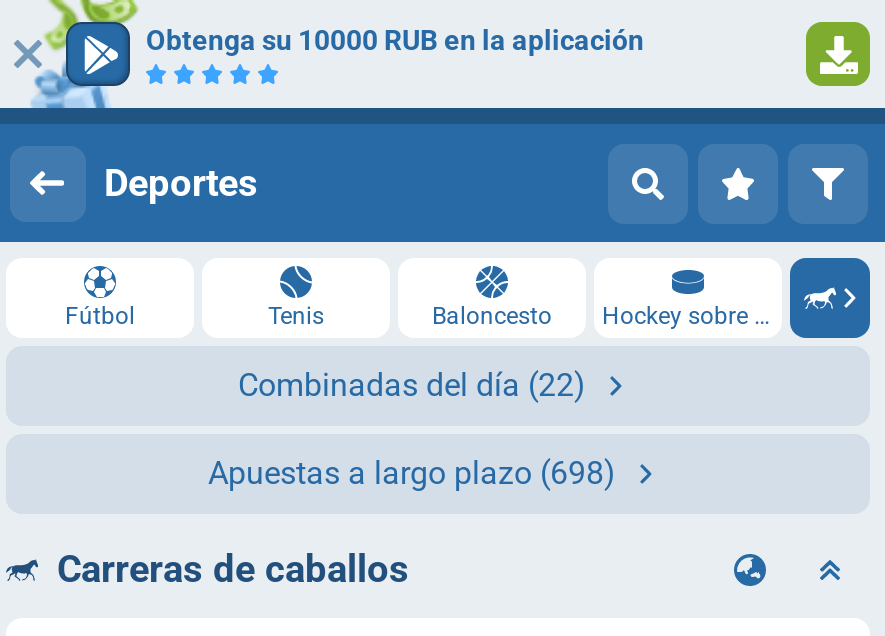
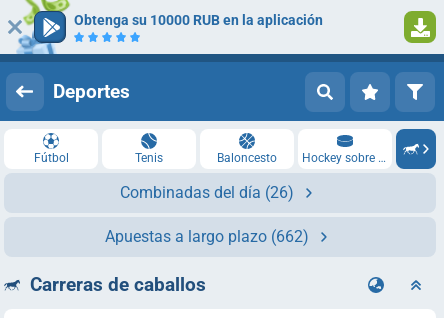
[238,366,586,404] Combinadas del día (22) -> [120,183,294,202] Combinadas del día (26)
[208,454,616,492] Apuestas a largo plazo (698) -> [105,227,309,246] Apuestas a largo plazo (662)

